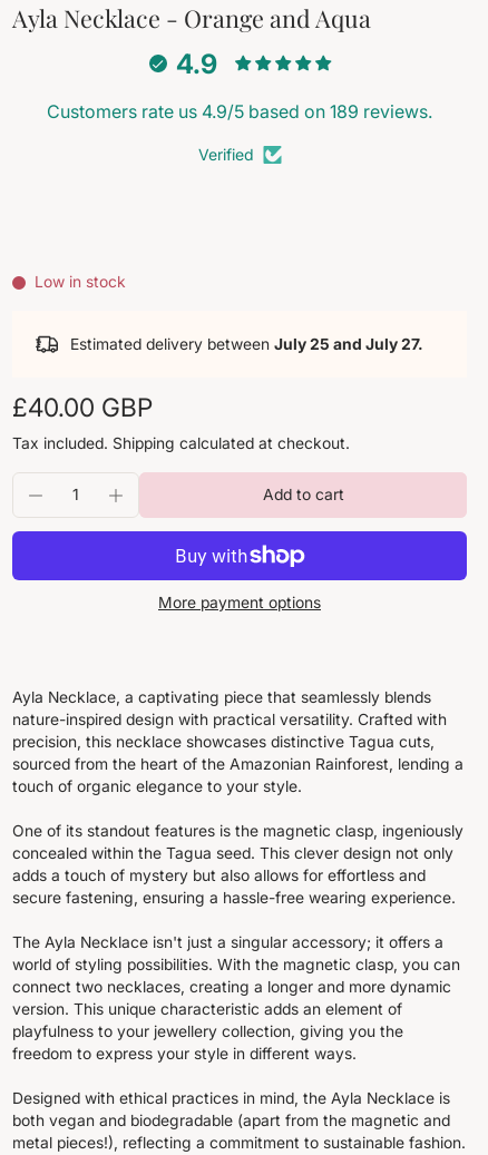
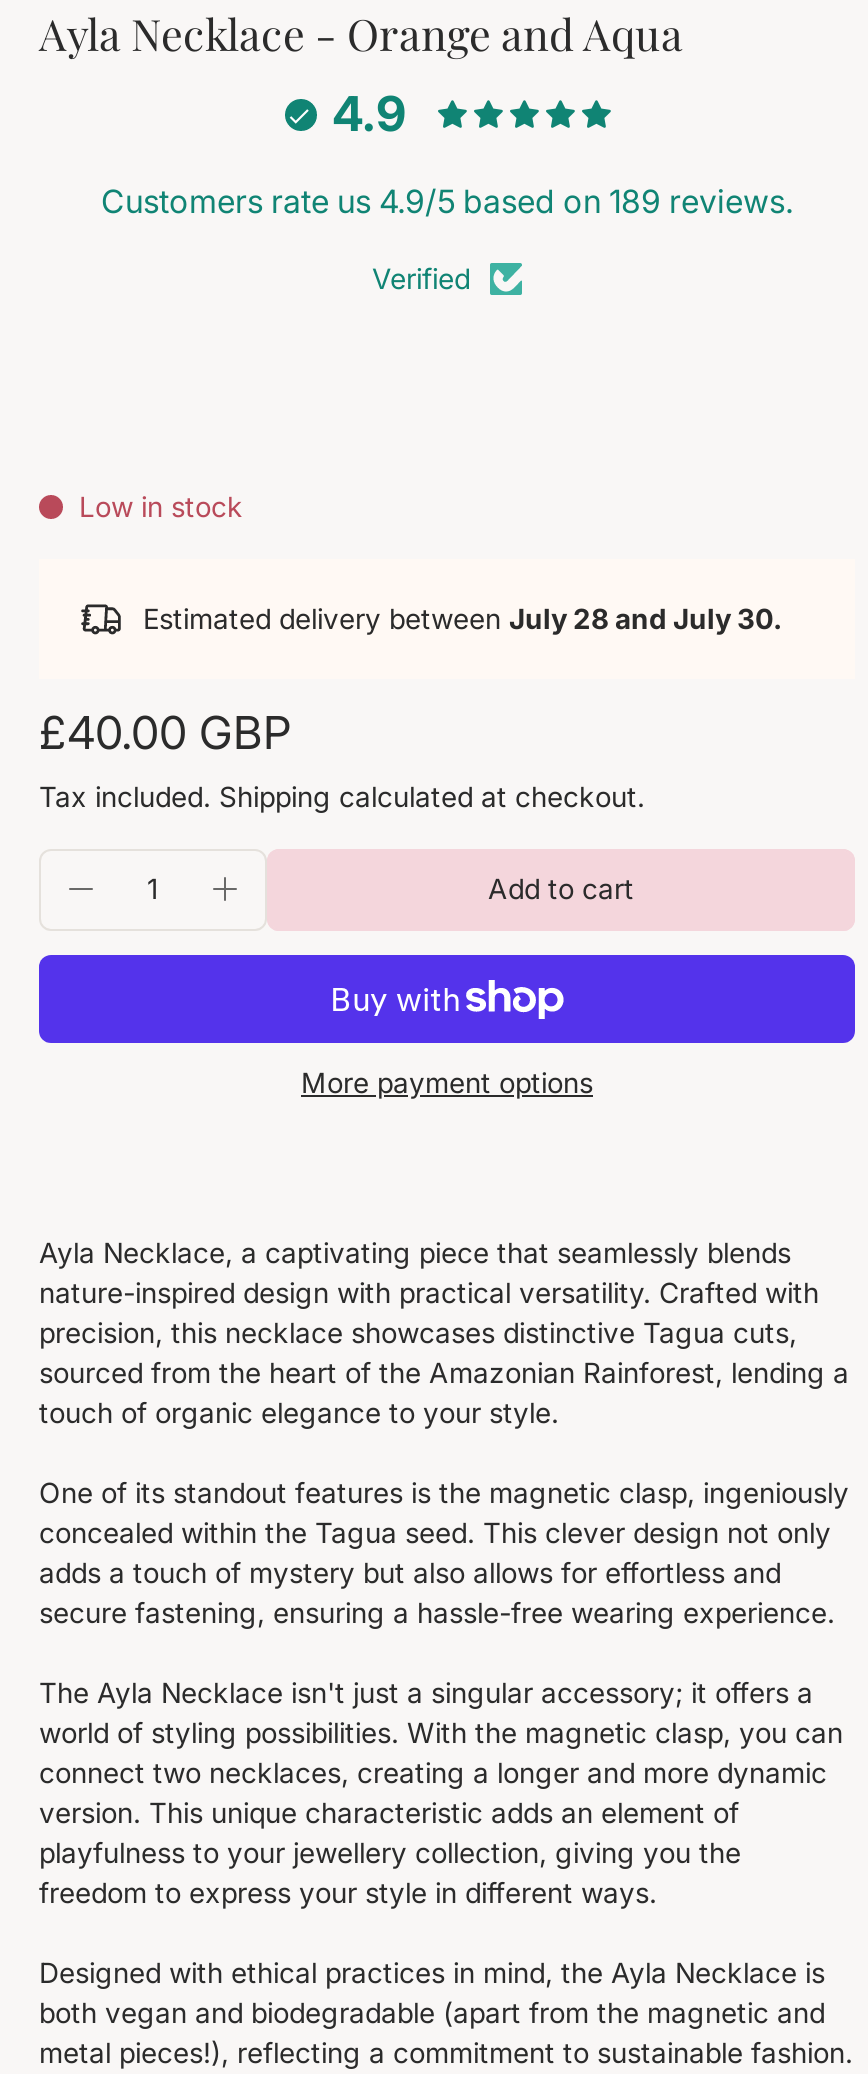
[70,336,423,354] Estimated delivery between July 25 and July 27. -> [143,603,783,635] Estimated delivery between July 28 and July 30.

